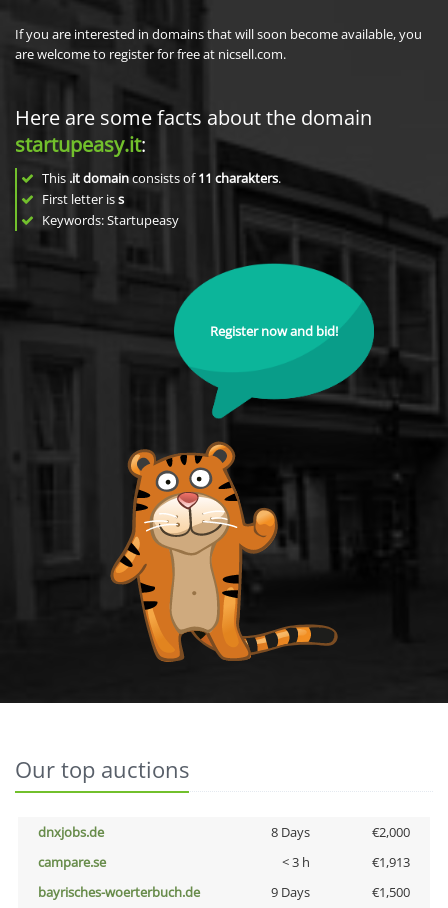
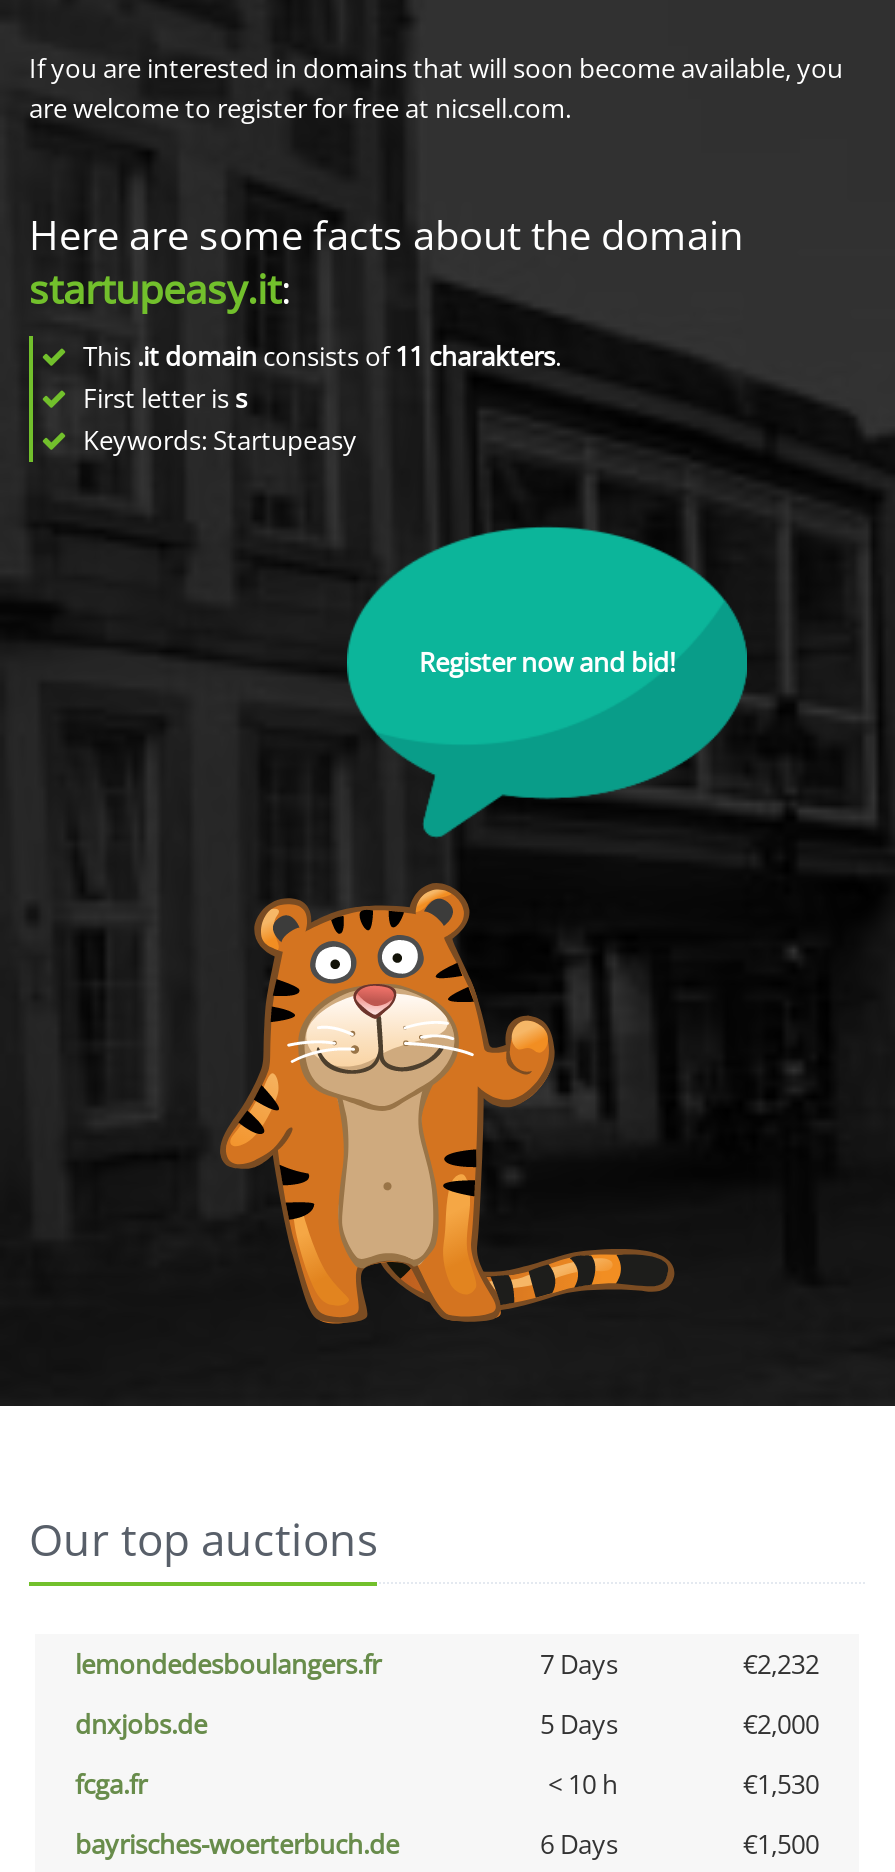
none -> [75,1646,819,1682] lemondedesboulangers.fr | 7 Days | €2,232
[270,823,309,841] 8 Days -> [540,1706,618,1742] 5 Days
[38,853,410,871] campare.se | < 3 h | €1,913 -> [75,1766,819,1802] fcga.fr | < 10 h | €1,530
[270,883,309,901] 9 Days -> [540,1826,618,1862] 6 Days

